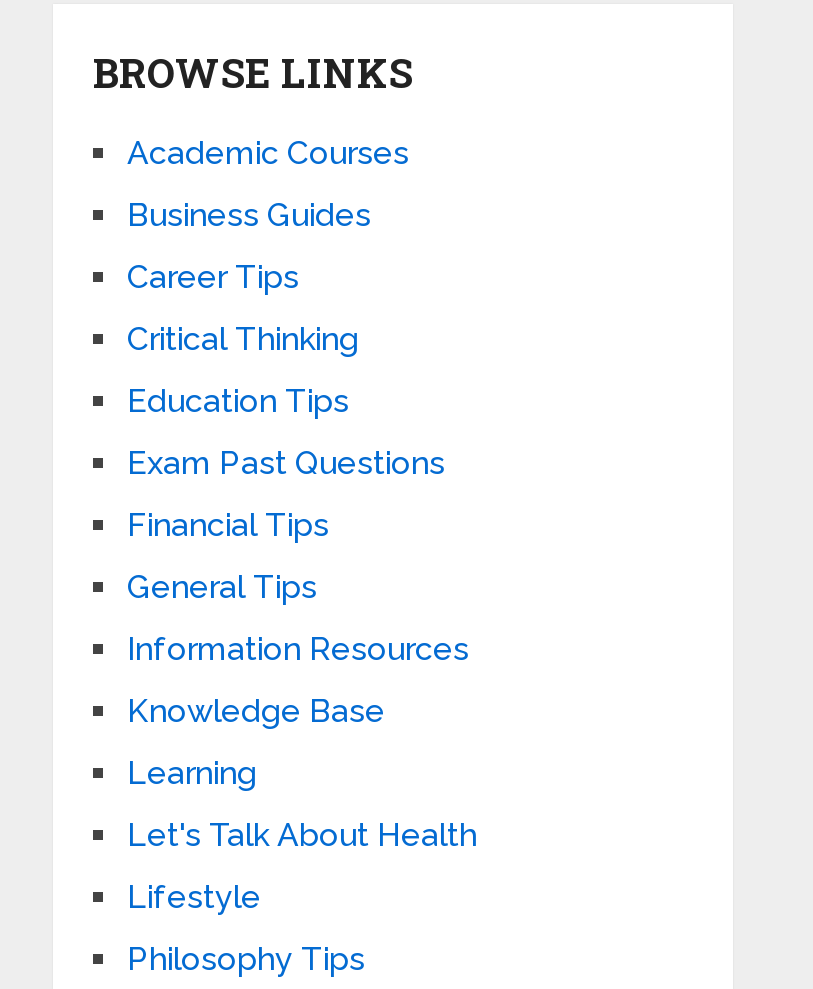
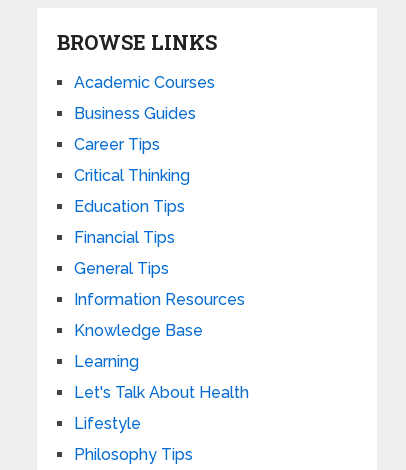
[127,445,445,483] Exam Past Questions -> none

